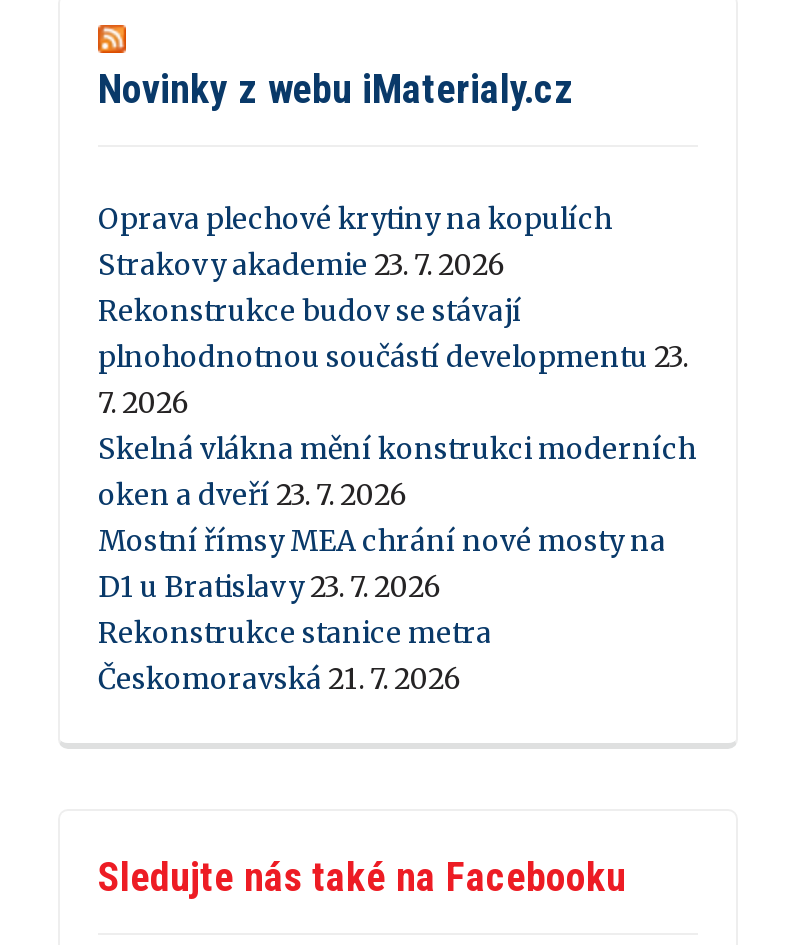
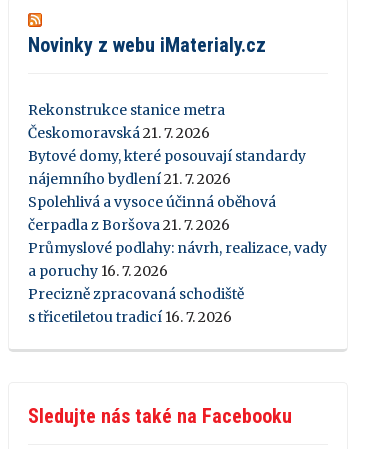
[98,201,696,605] Oprava plechové krytiny na kopulích | Strakovy akademie 23. 7. 2026 | Rekonstrukce budov se stávají | plnohodnotnou součástí developmentu 23. | 7. 2026 | Skelná vlákna mění konstrukci moderních | oken a dveří 23. 7. 2026 | Mostní římsy MEA chrání nové mosty na | D1 u Bratislavy 23. 7. 2026 -> none
moved [98,615,492,697] -> [28,100,225,141]: Rekonstrukce stanice metra | Českomoravská 21. 7. 2026
none -> [28,146,327,325] Bytové domy, které posouvají standardy | nájemního bydlení 21. 7. 2026 | Spolehlivá a vysoce účinná oběhová | čerpadla z Boršova 21. 7. 2026 | Průmyslové podlahy: návrh, realizace, vady | a poruchy 16. 7. 2026 | Precizně zpracovaná schodiště | s třicetiletou tradicí 16. 7. 2026

